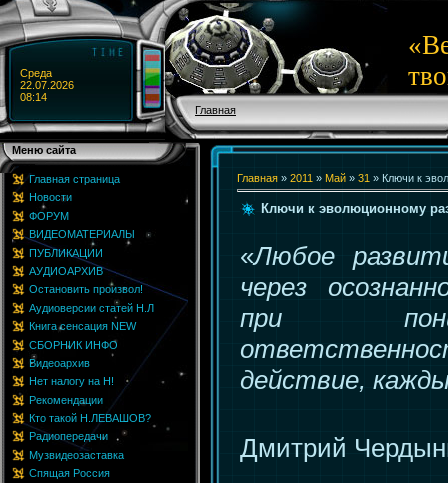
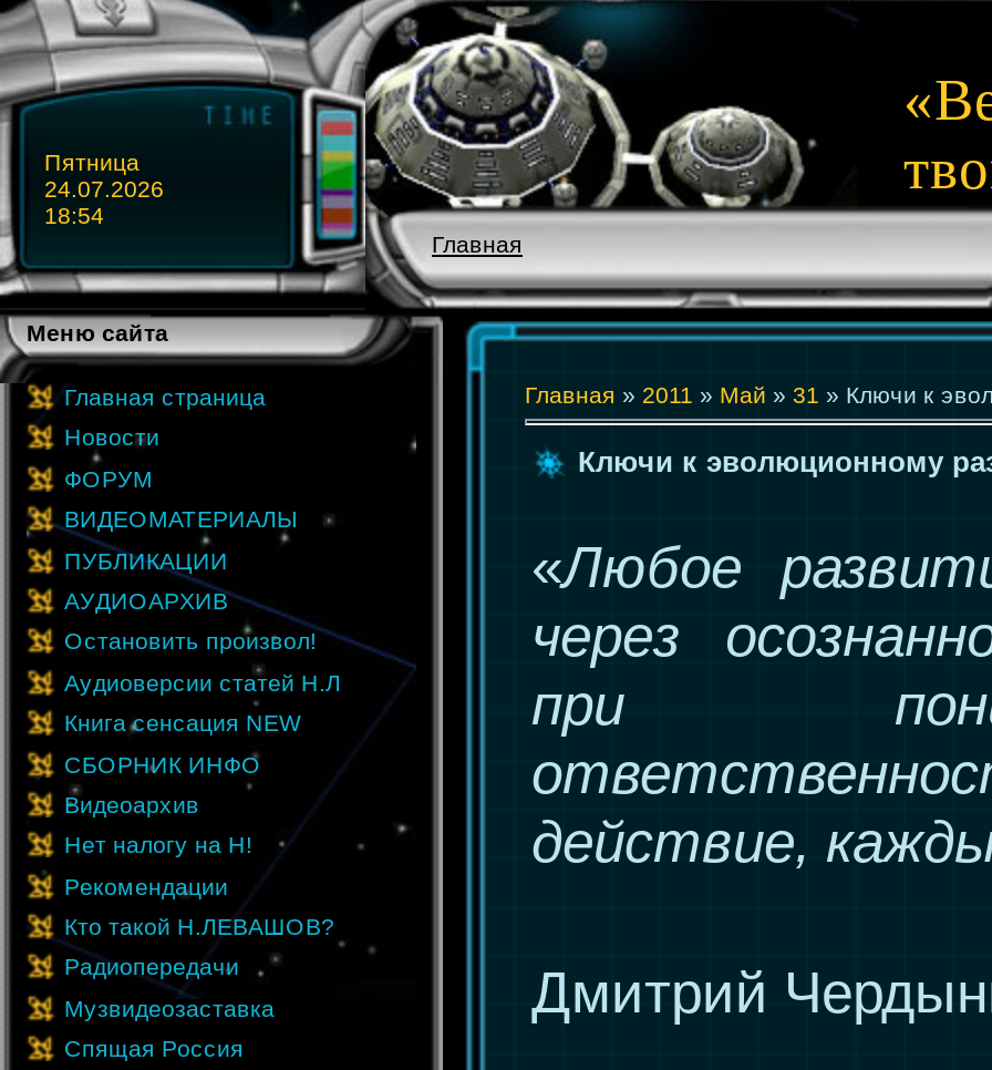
[20,67,74,103] Среда | 22.07.2026 | 08:14 -> [44,148,164,228] Пятница | 24.07.2026 | 18:54

